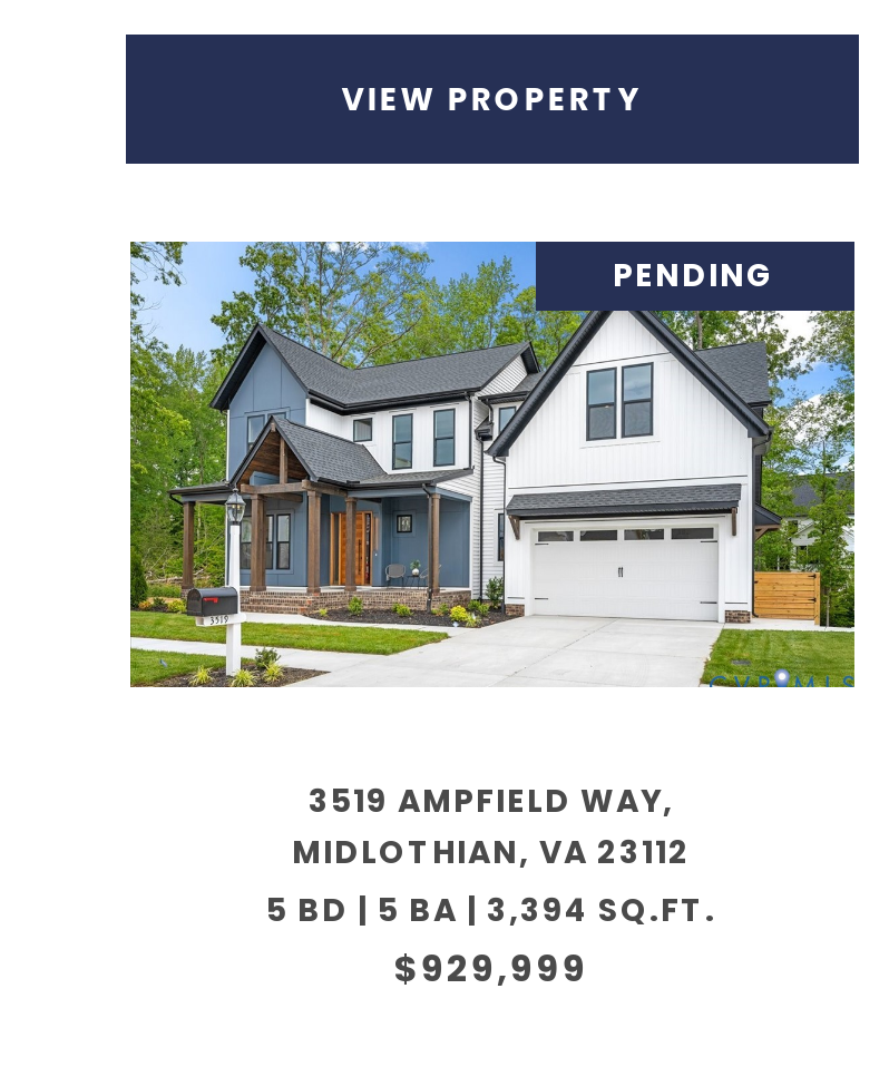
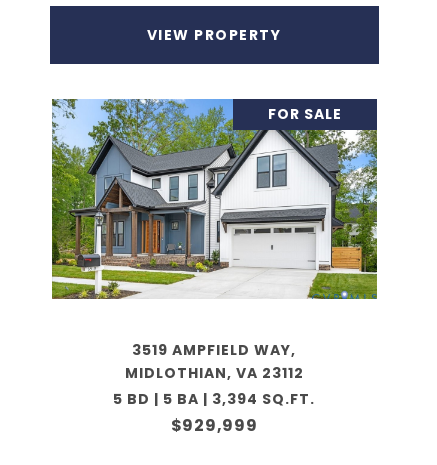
[613,253,775,297] PENDING -> [267,104,341,124] FOR SALE

